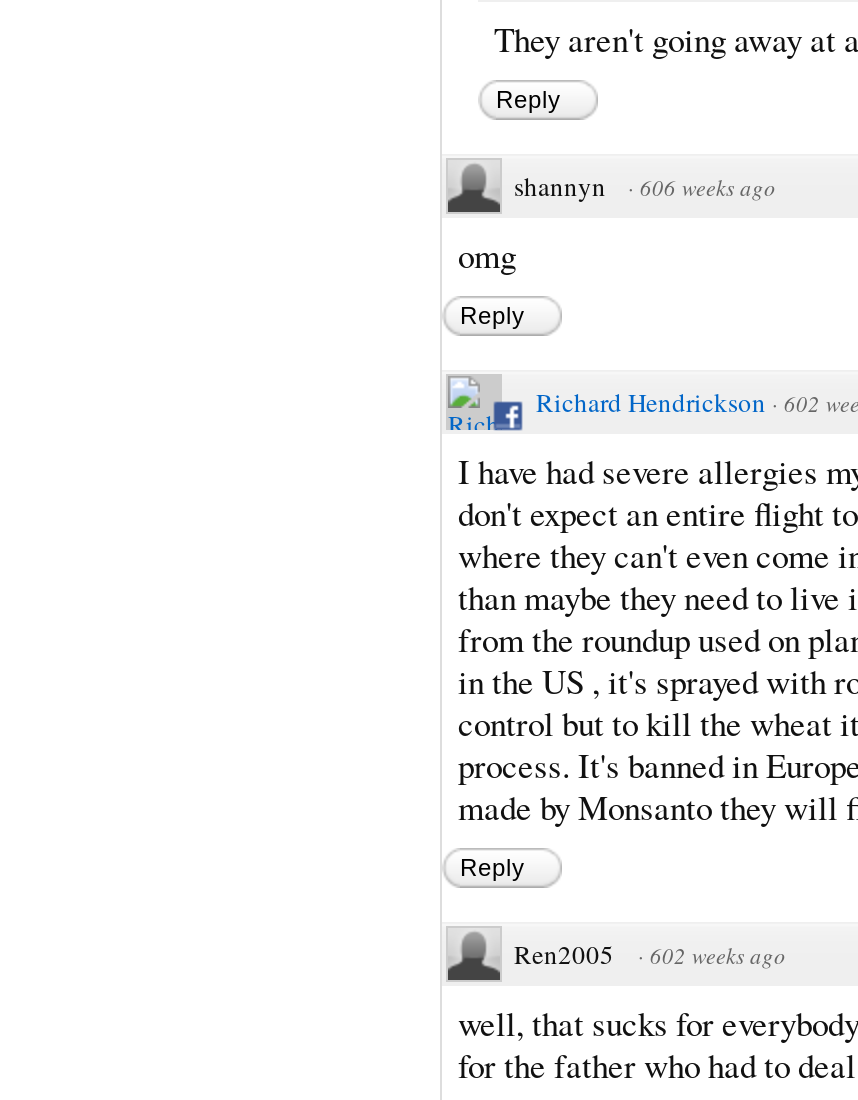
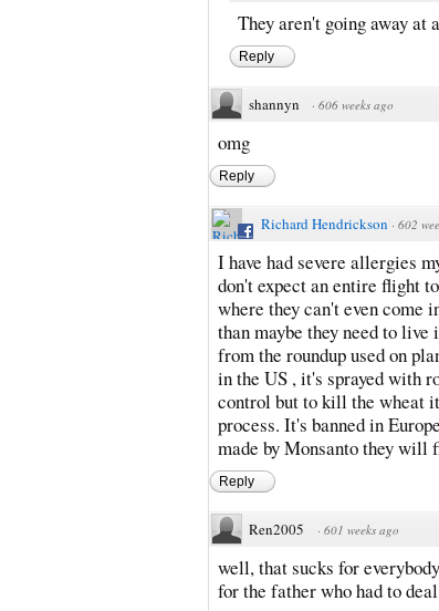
[514,935,786,971] Ren2005 · 602 weeks ago -> [249,519,399,539] Ren2005 · 601 weeks ago

